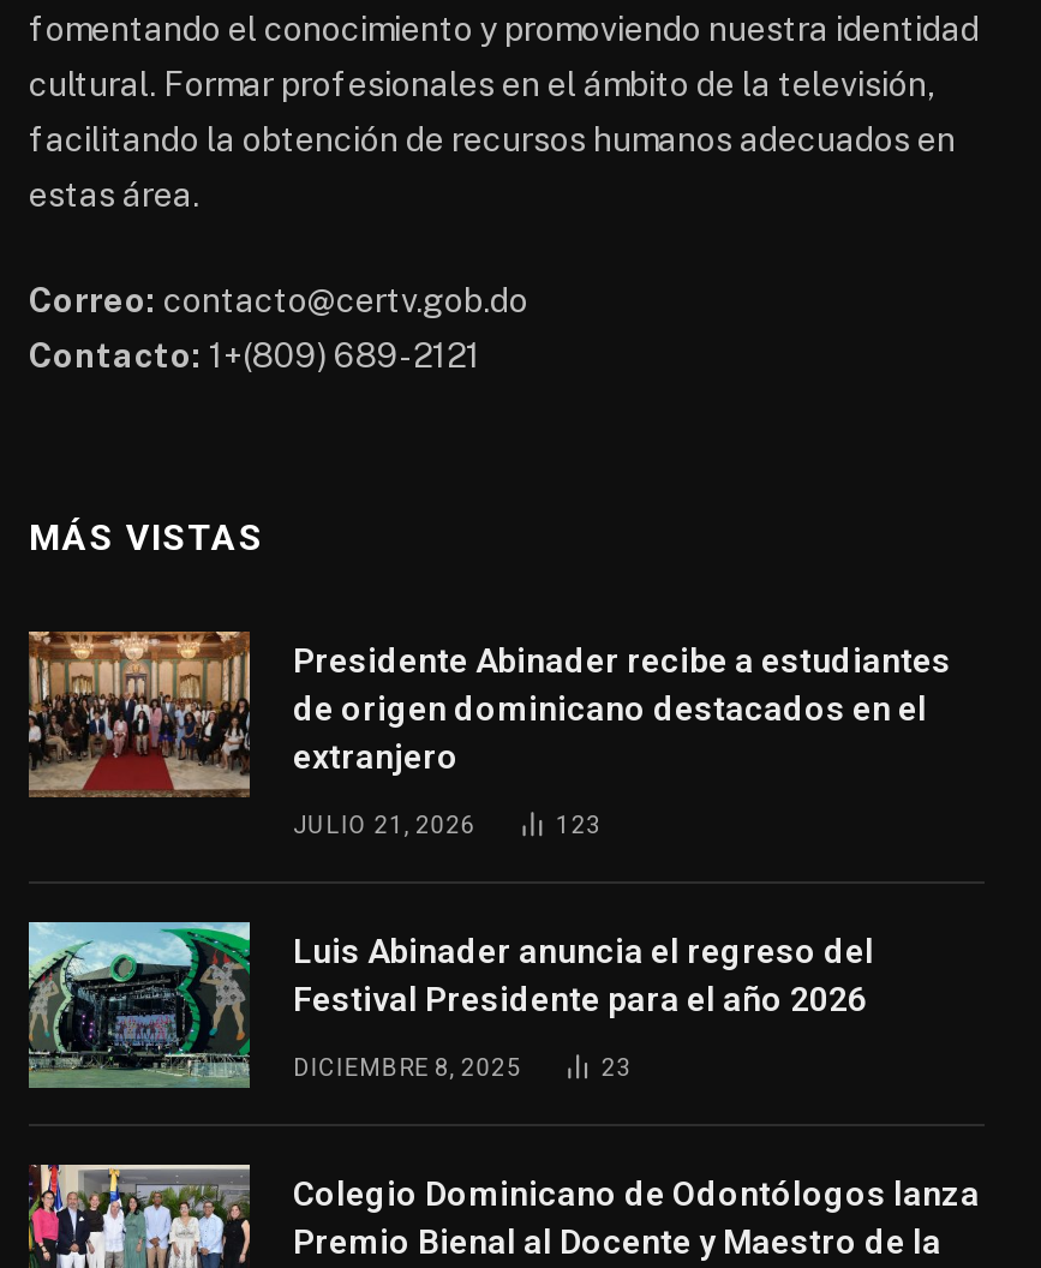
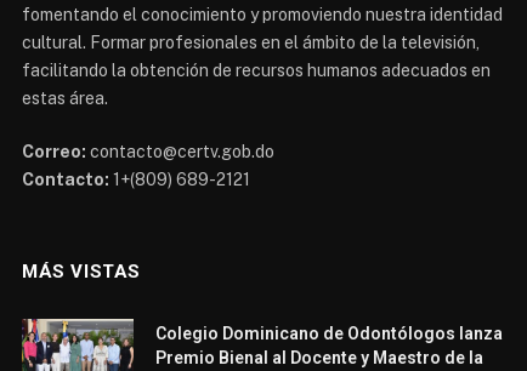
[26,629,951,1081] [image] | Presidente Abinader recibe a estudiantes | de origen dominicano destacados en el | extranjero | JULIO 21, 2026 | 123 | Luis Abinader anuncia el regreso del | Festival Presidente para el año 2026 | DICIEMBRE 8, 2025 | 23 -> none
[26,920,252,1090] [image] -> none

